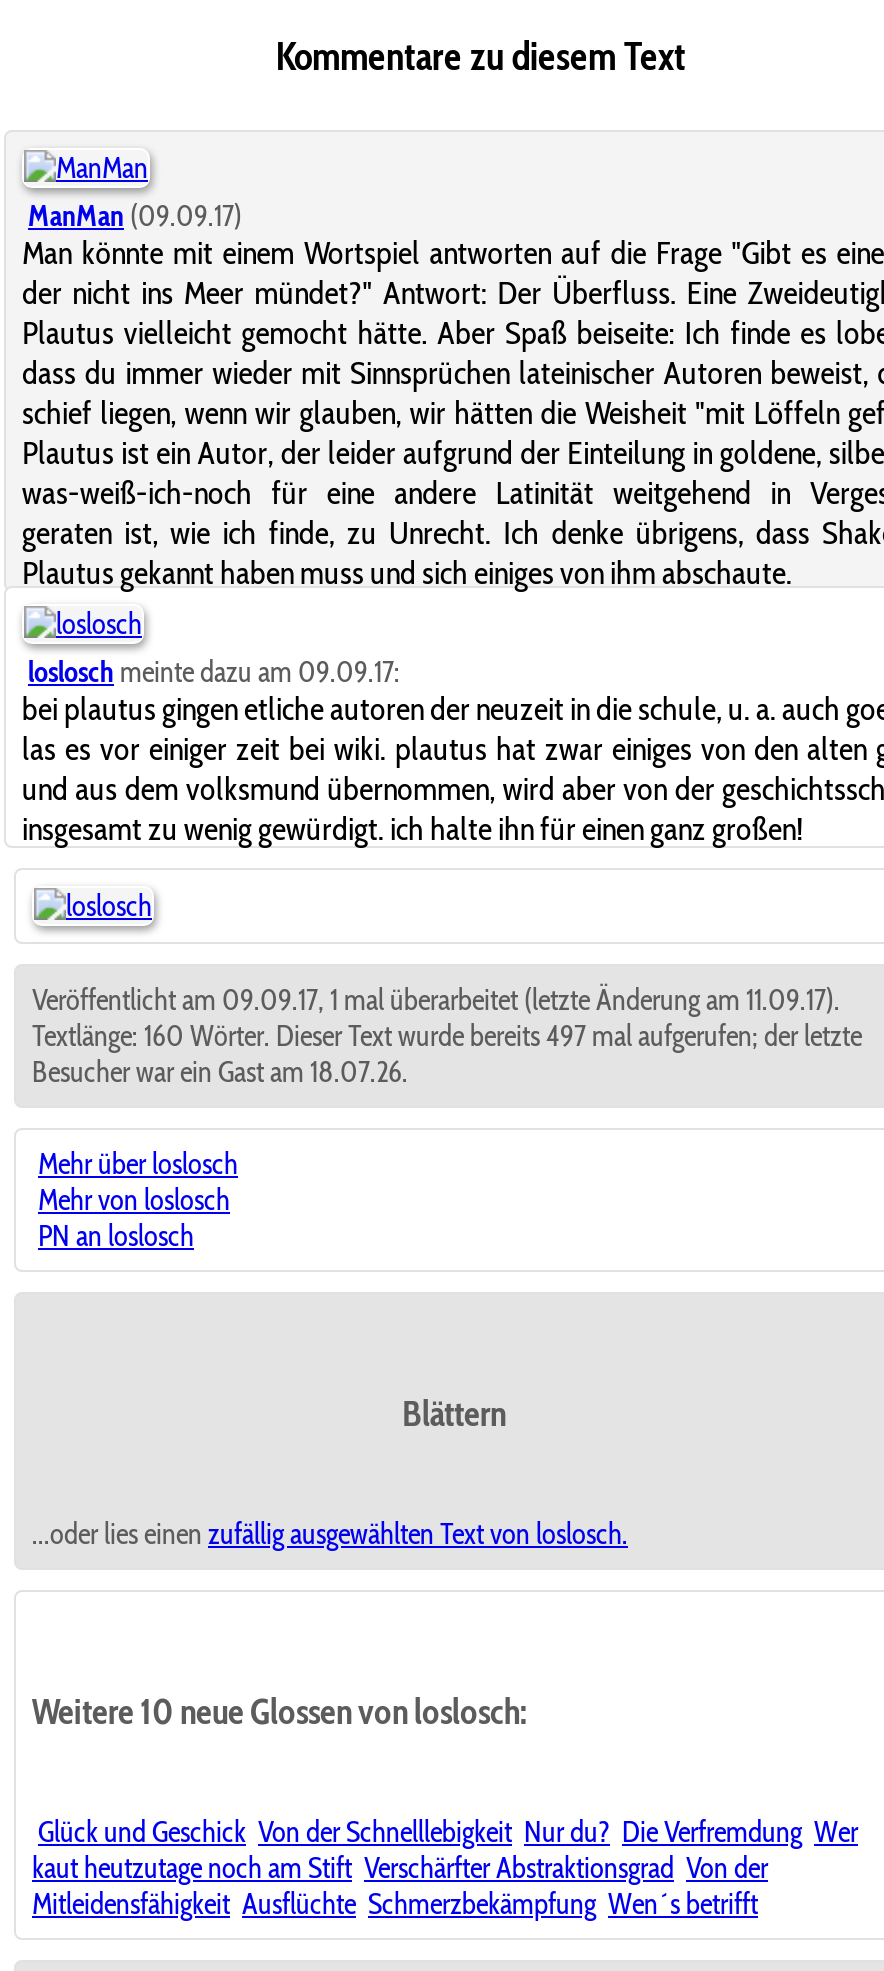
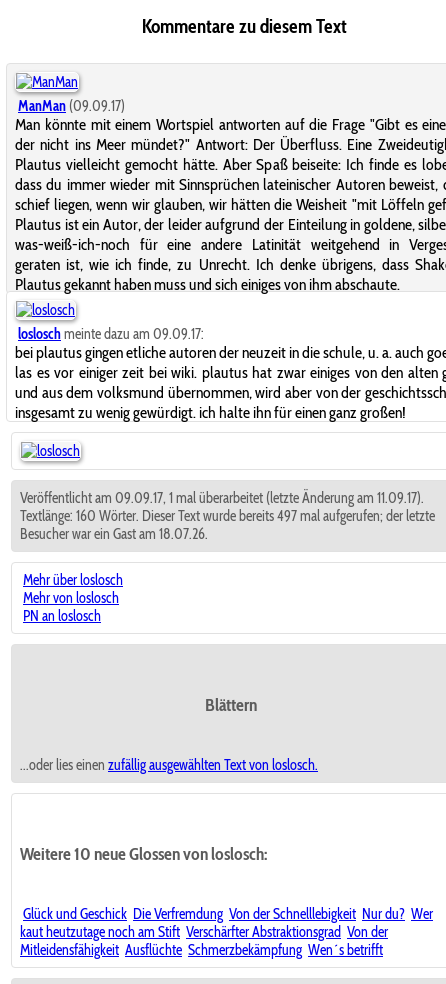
[38,1815,858,1851] Glück und Geschick Von der Schnelllebigkeit Nur du? Die Verfremdung Wer -> [23,905,433,923] Glück und Geschick Die Verfremdung Von der Schnelllebigkeit Nur du? Wer

